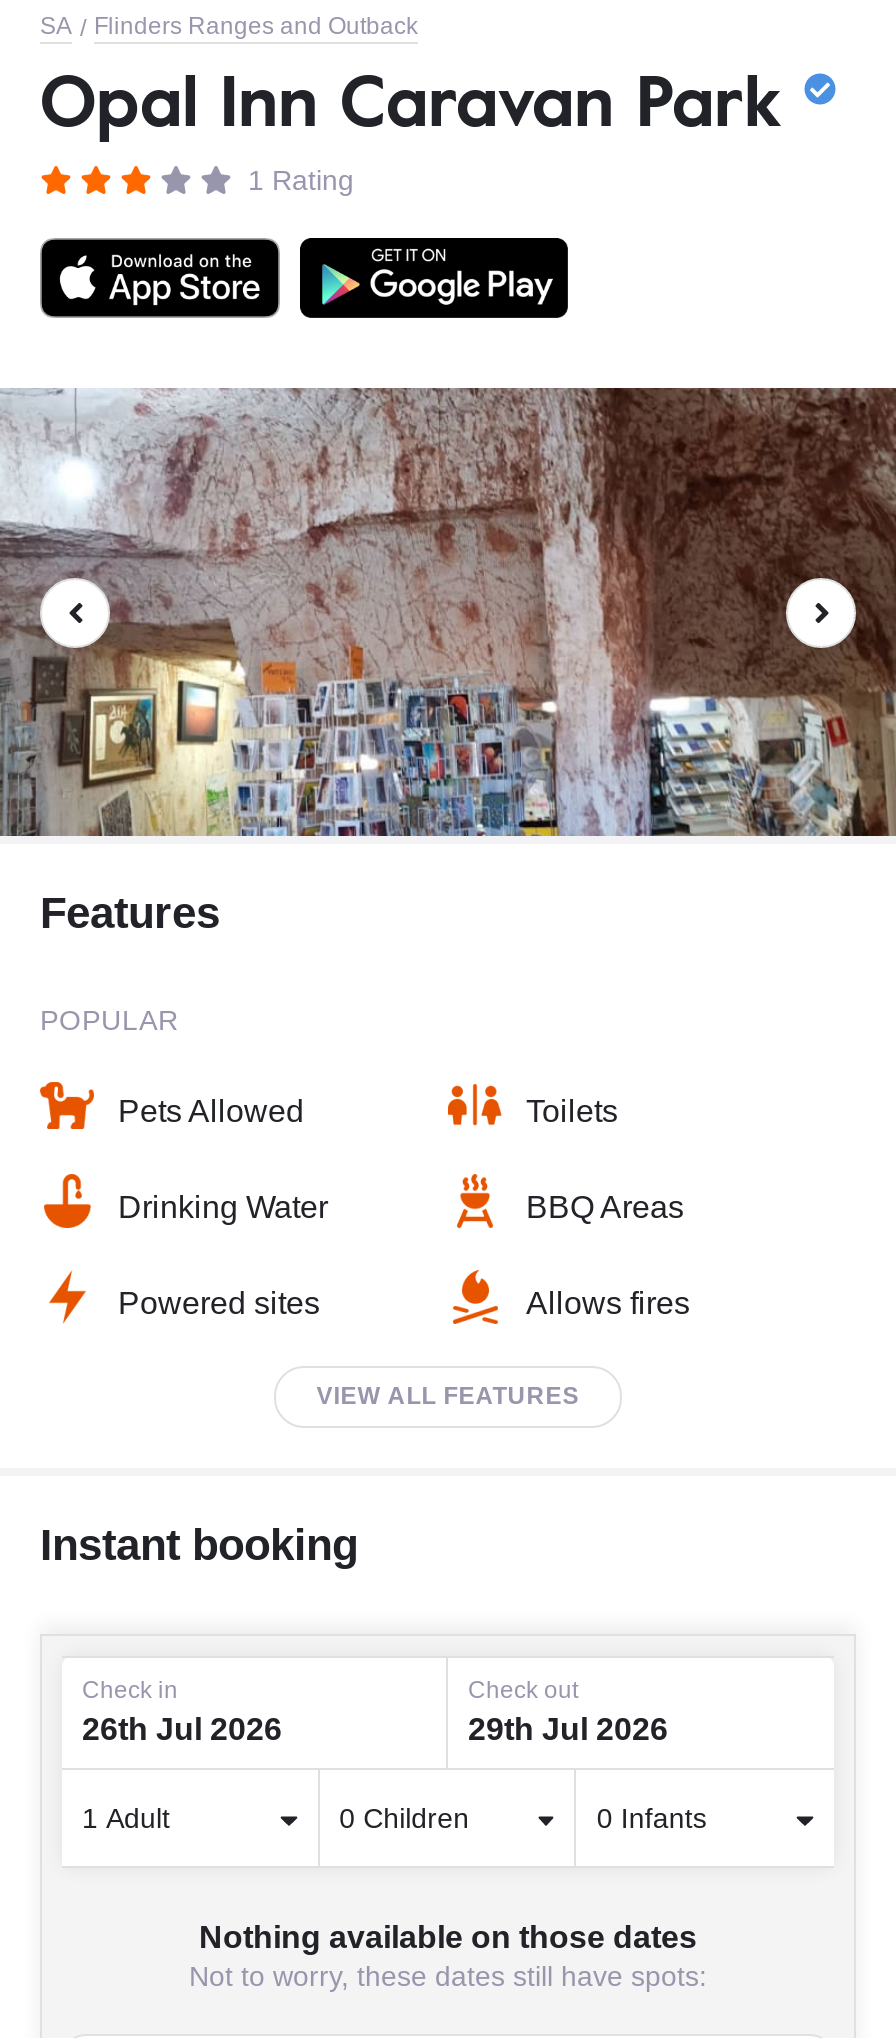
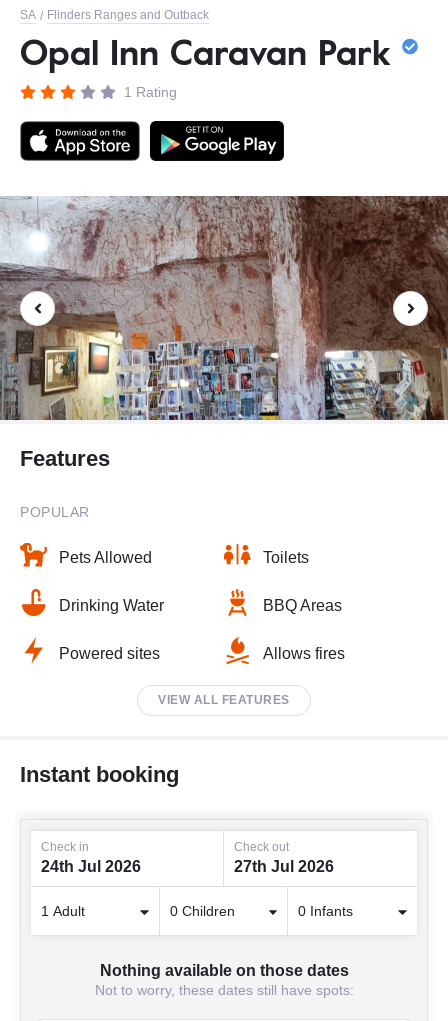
[82,1712,282,1746] 26th Jul 2026 -> [41,858,141,875] 24th Jul 2026
[468,1712,668,1746] 29th Jul 2026 -> [234,858,334,875] 27th Jul 2026

